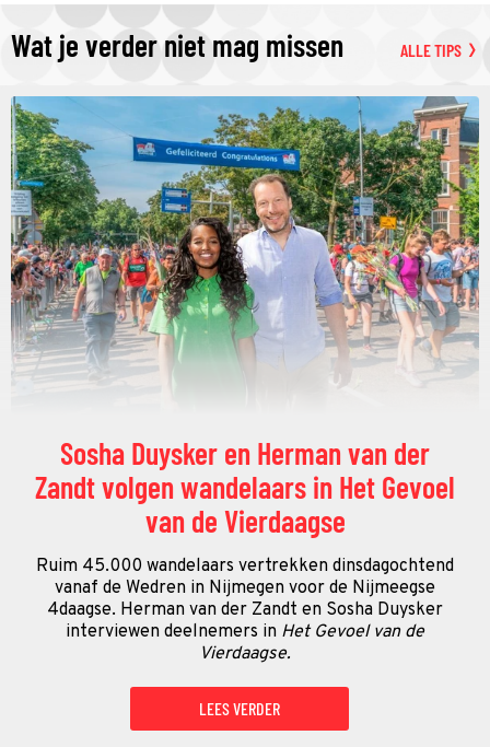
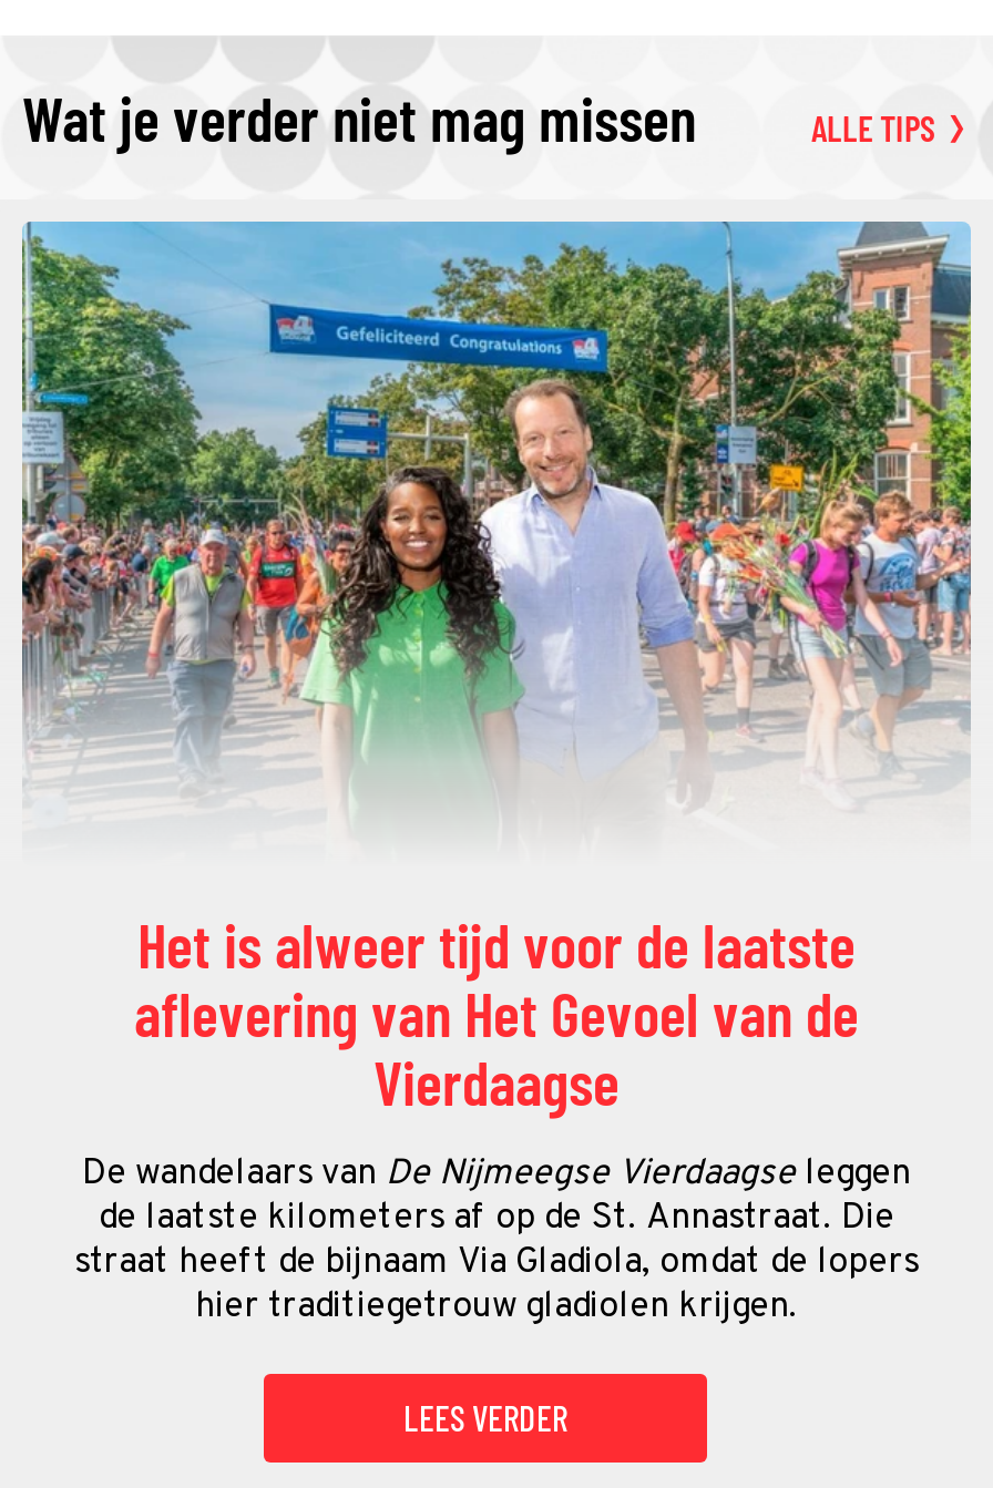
[35,434,455,665] Sosha Duysker en Herman van der | Zandt volgen wandelaars in Het Gevoel | van de Vierdaagse | Ruim 45.000 wandelaars vertrekken dinsdagochtend | vanaf de Wedren in Nijmegen voor de Nijmeegse | 4daagse. Herman van der Zandt en Sosha Duysker | interviewen deelnemers in Het Gevoel van de | Vierdaagse. -> [74,906,919,1330] Het is alweer tijd voor de laatste | aflevering van Het Gevoel van de | Vierdaagse | De wandelaars van De Nijmeegse Vierdaagse leggen | de laatste kilometers af op de St. Annastraat. Die | straat heeft de bijnaam Via Gladiola, omdat de lopers | hier traditiegetrouw gladiolen krijgen.

